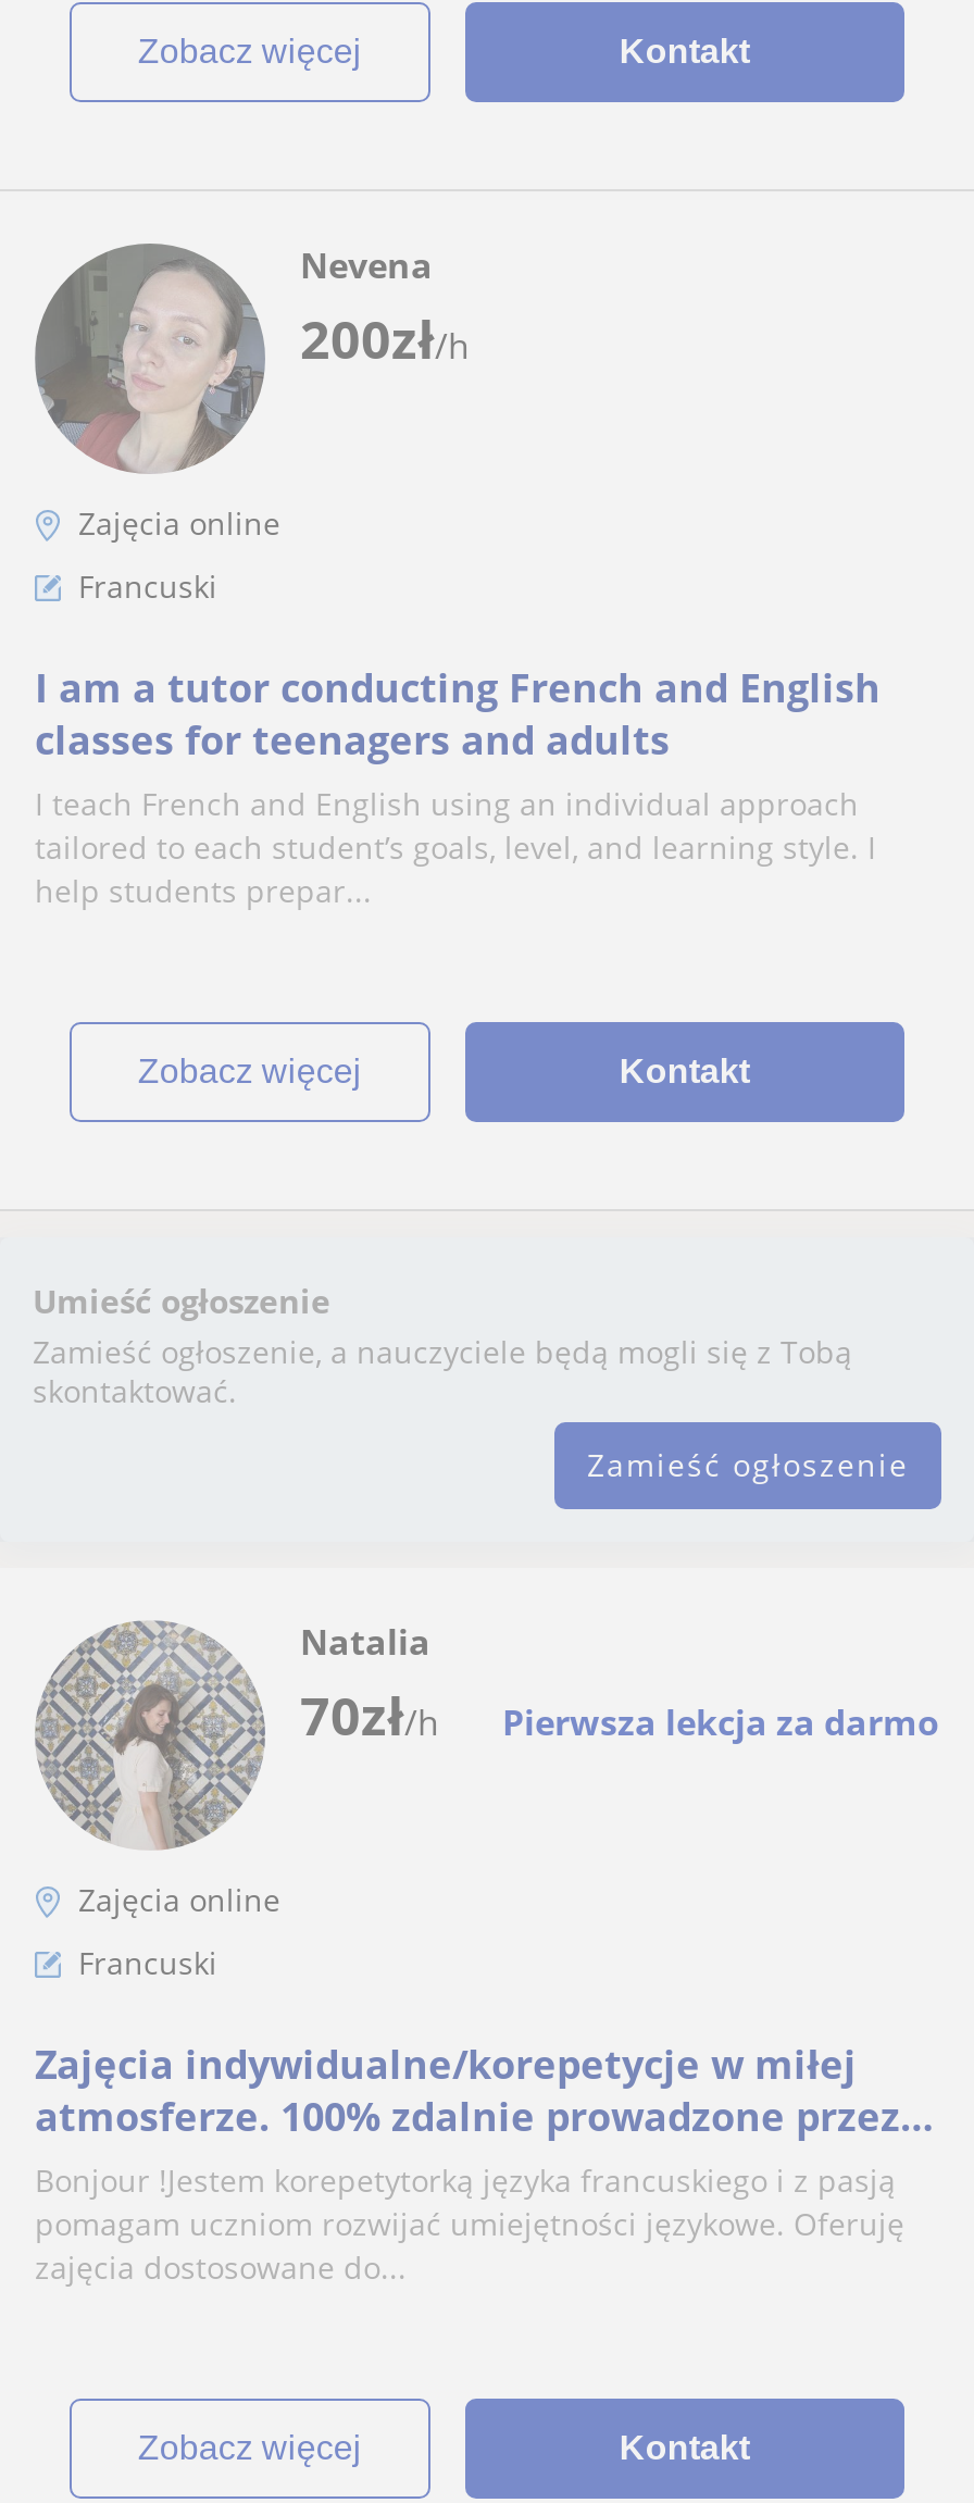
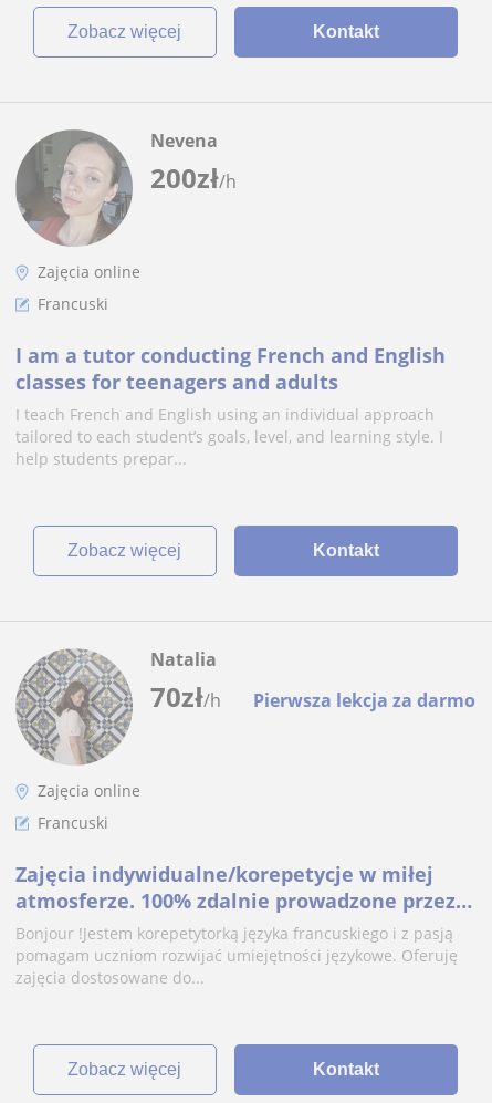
[33,1279,909,1485] Umieść ogłoszenie | Zamieść ogłoszenie, a nauczyciele będą mogli się z Tobą | skontaktować. | Zamieść ogłoszenie -> none

